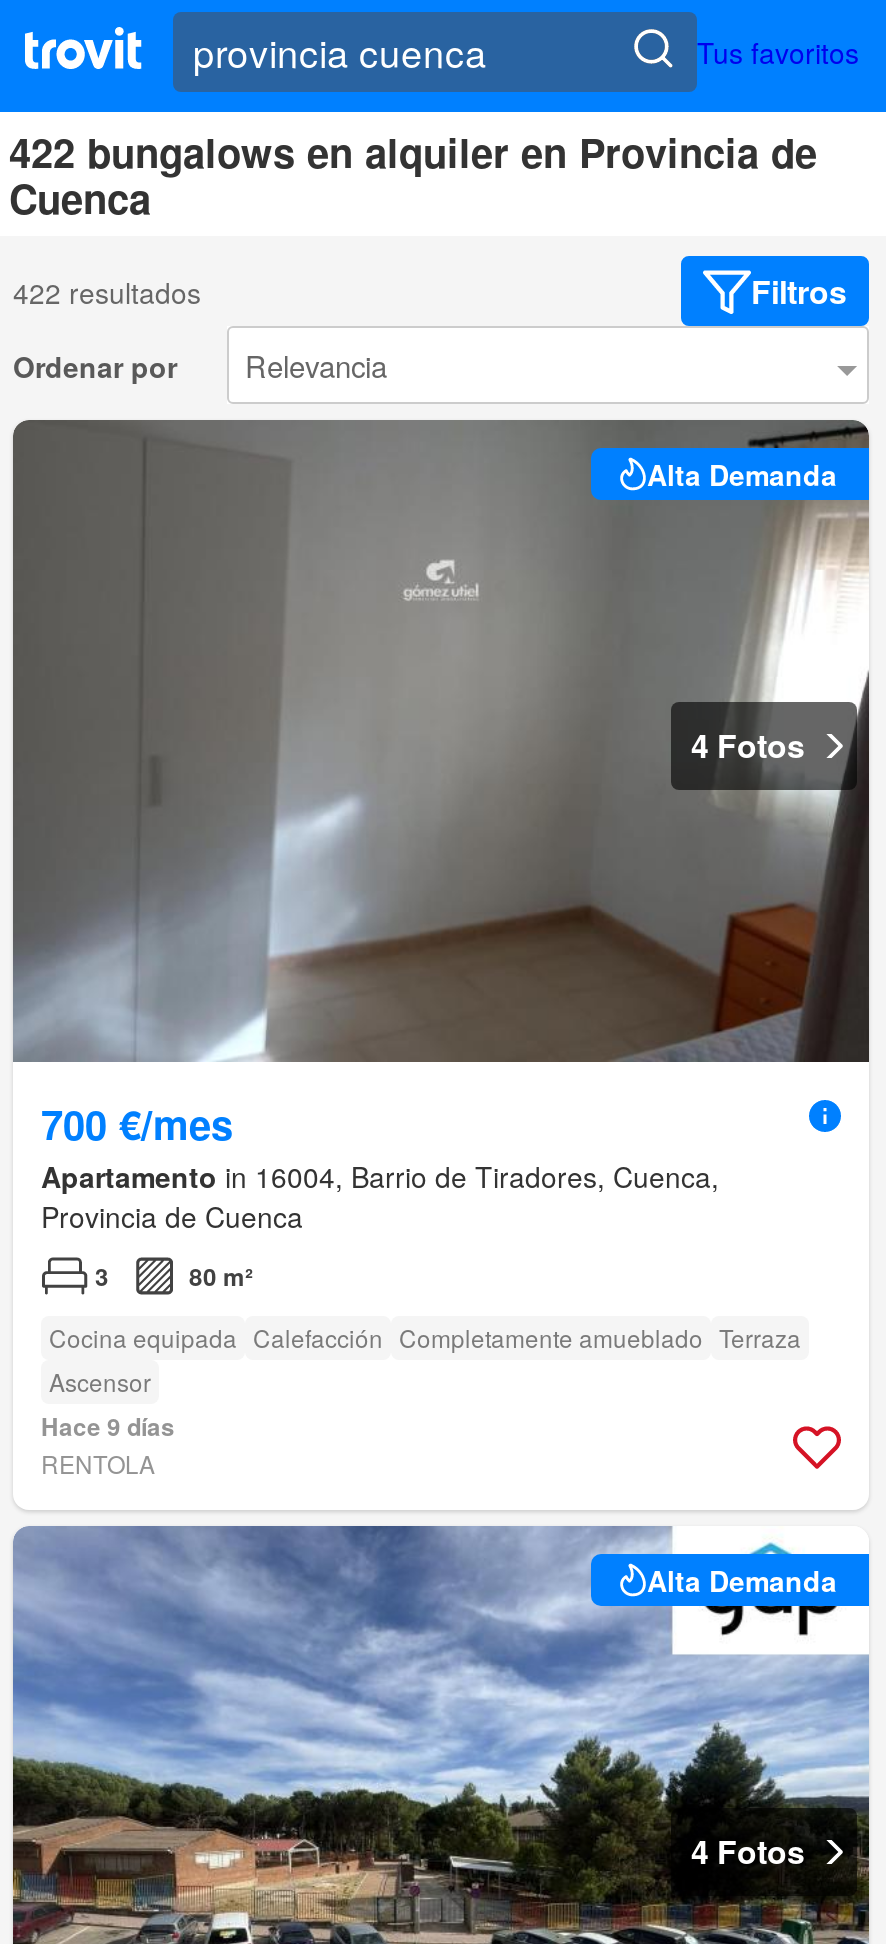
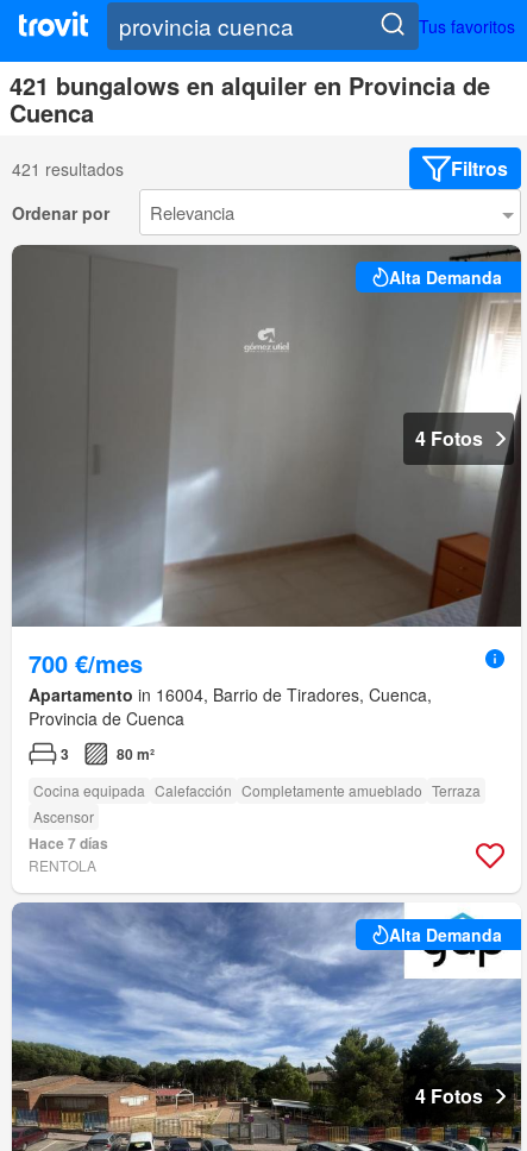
[9,123,817,181] 422 bungalows en alquiler en Provincia de -> [10,68,490,103] 421 bungalows en alquiler en Provincia de
[13,272,201,312] 422 resultados -> [12,157,124,181] 421 resultados
[41,1409,175,1445] Hace 9 días -> [29,833,108,854] Hace 7 días

